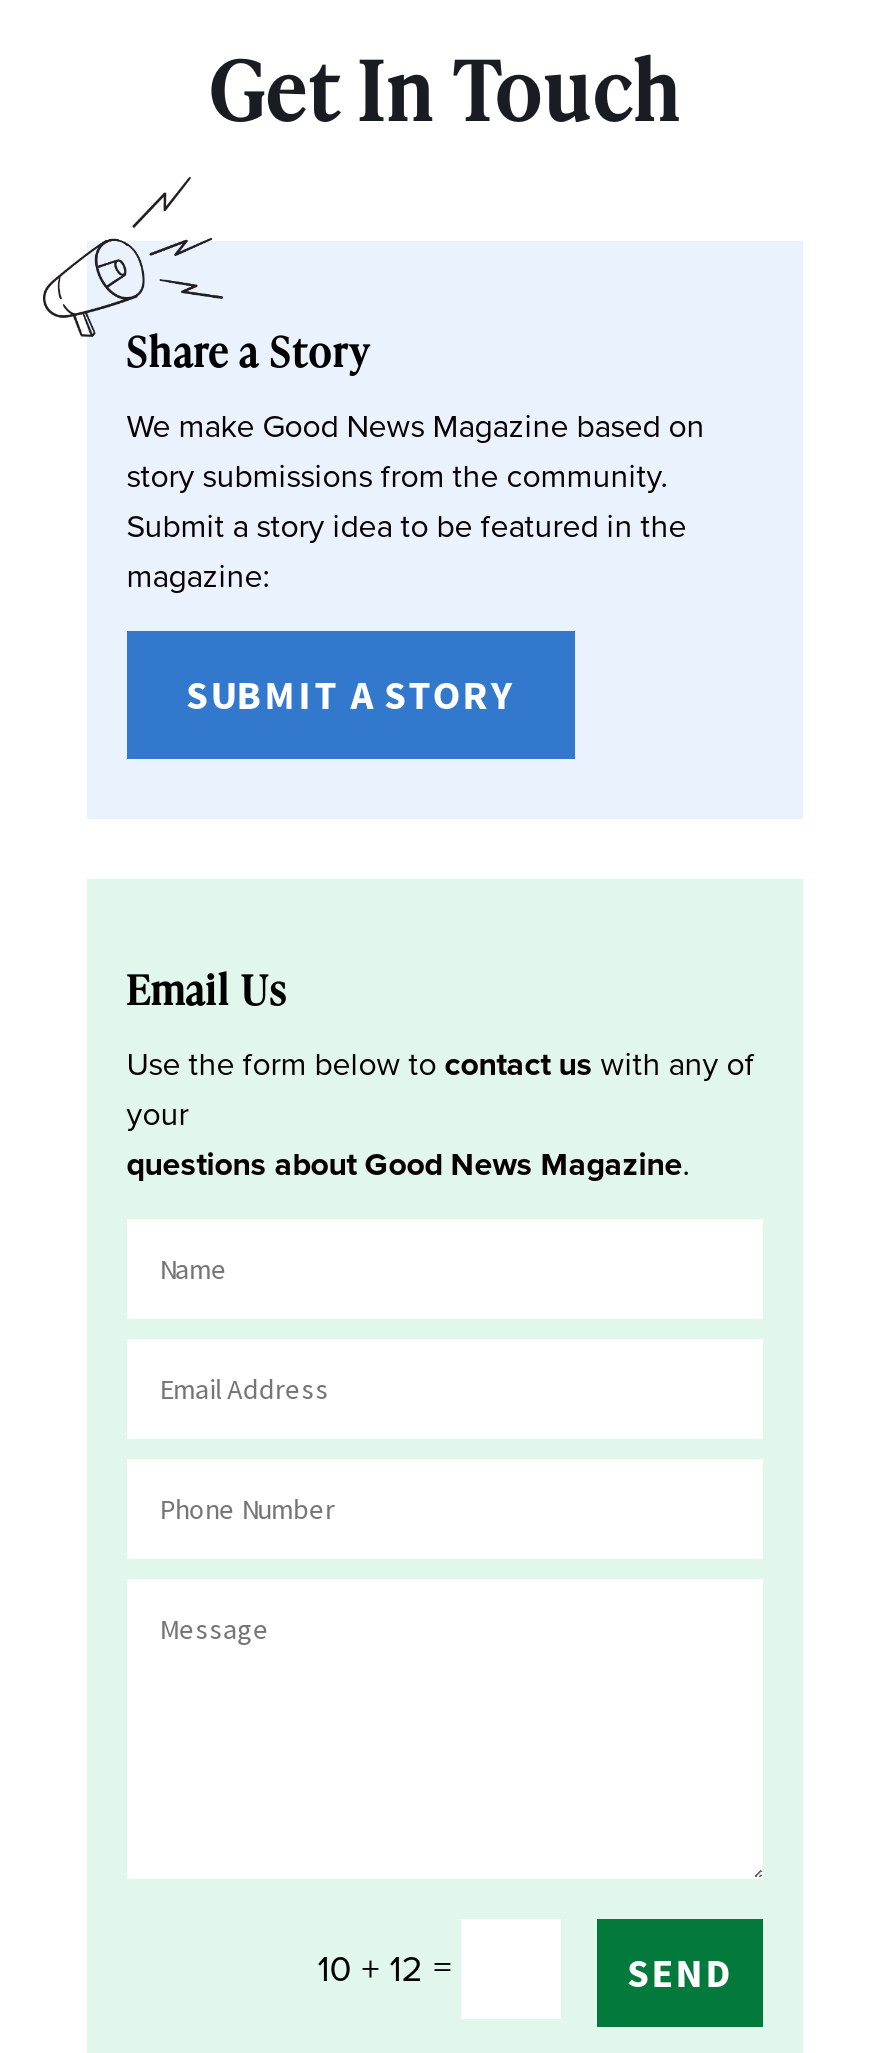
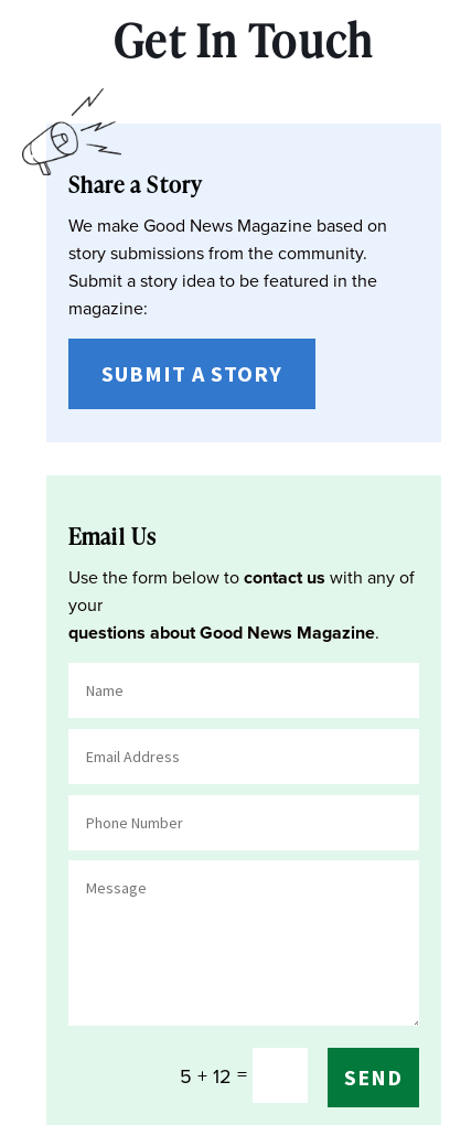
[317,1941,461,1995] 10 + 12 = -> [180,1060,253,1090] 5 + 12 =

